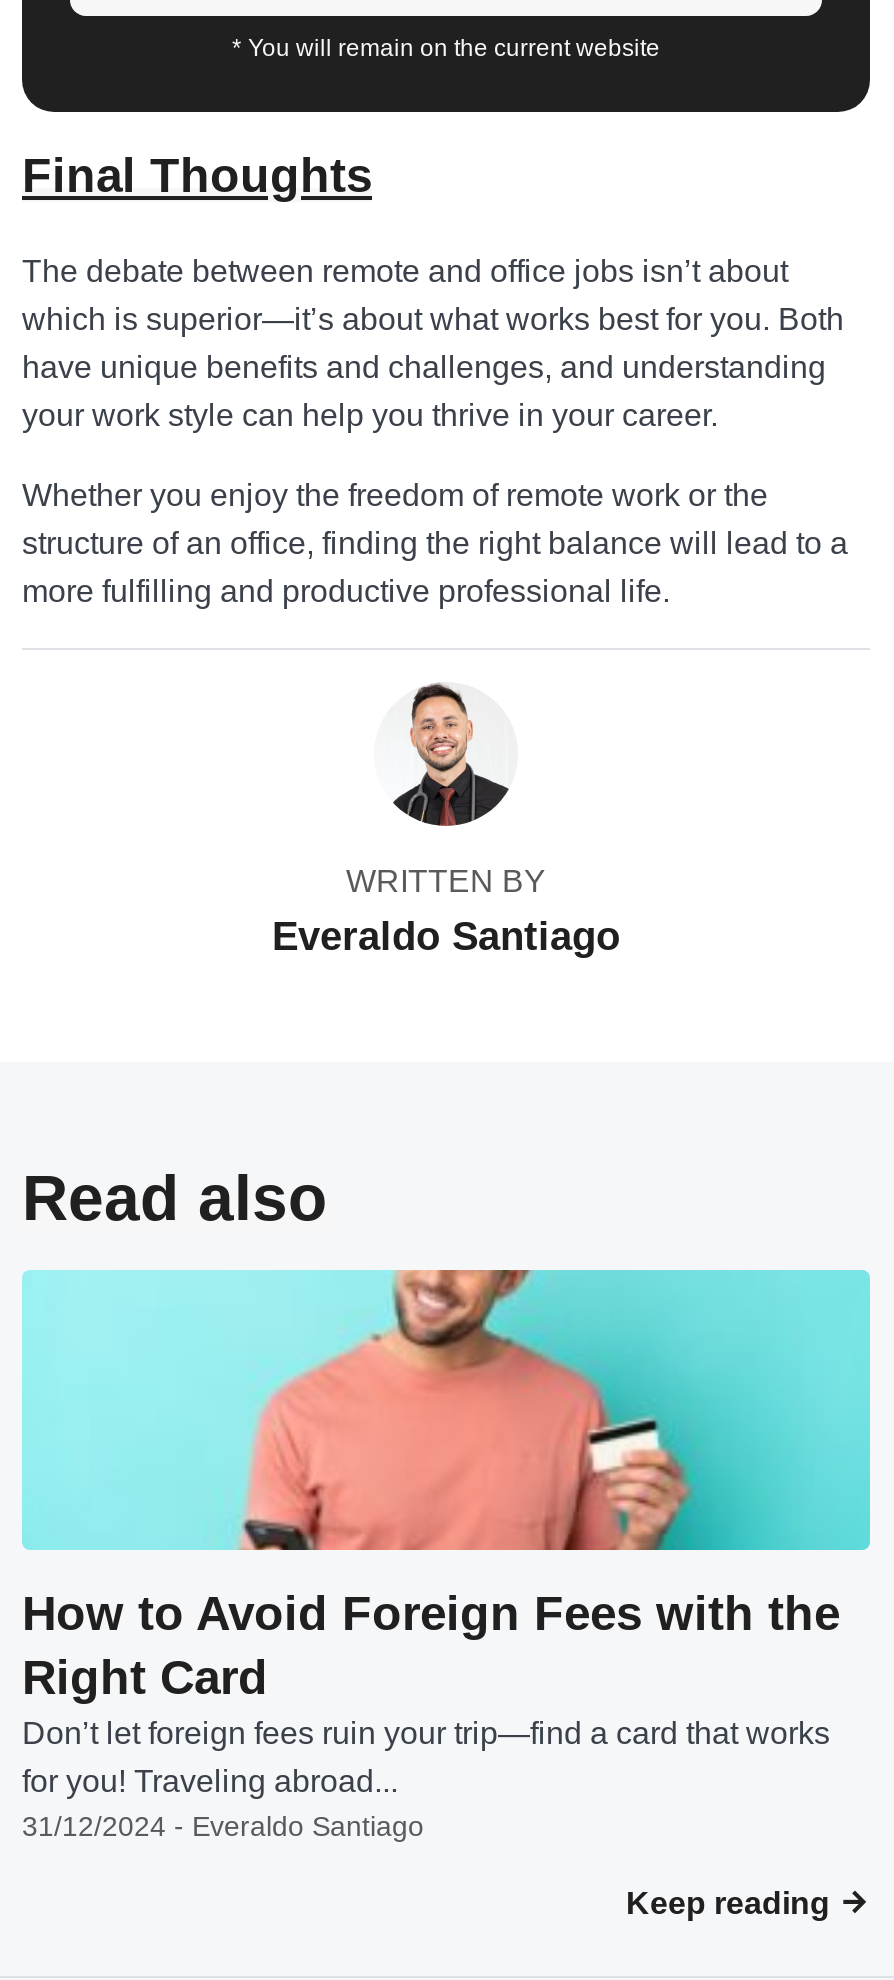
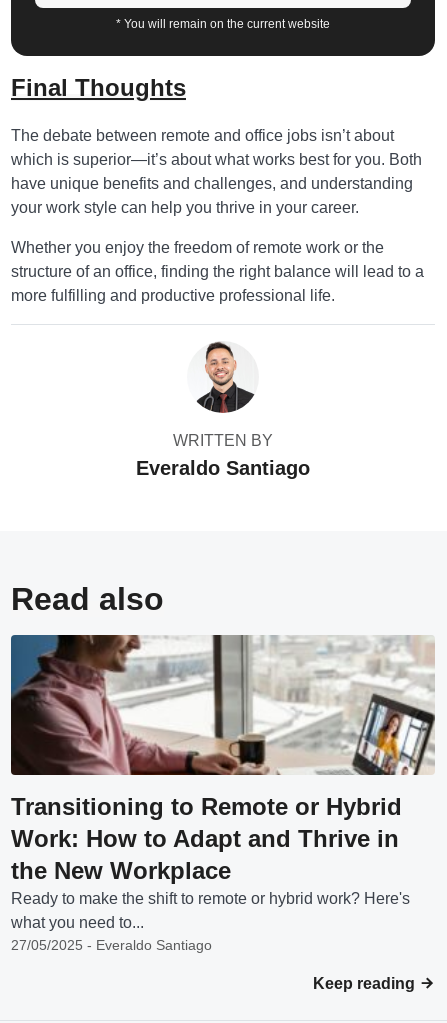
[22,1268,872,1842] [image] | How to Avoid Foreign Fees with the | Right Card | Don’t let foreign fees ruin your trip—find a card that works | for you! Traveling abroad... | 31/12/2024 - Everaldo Santiago -> [10,634,436,953] [image] | Transitioning to Remote or Hybrid | Work: How to Adapt and Thrive in | the New Workplace | Ready to make the shift to remote or hybrid work? Here's | what you need to... | 27/05/2025 - Everaldo Santiago

